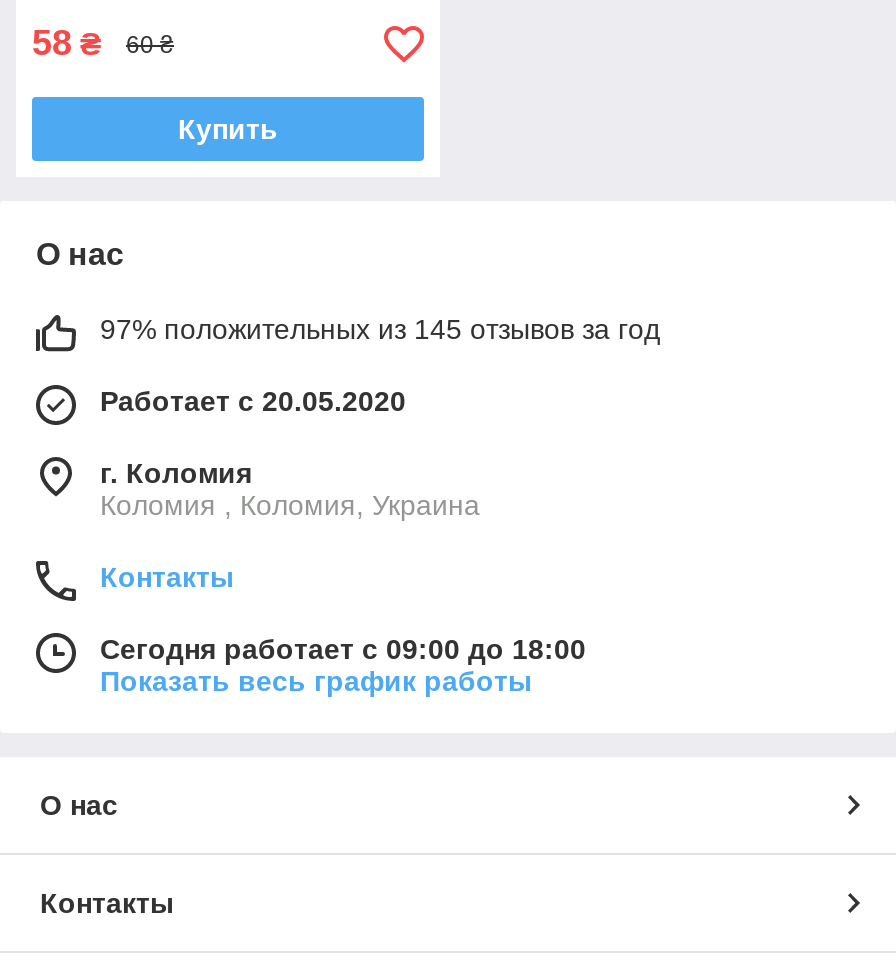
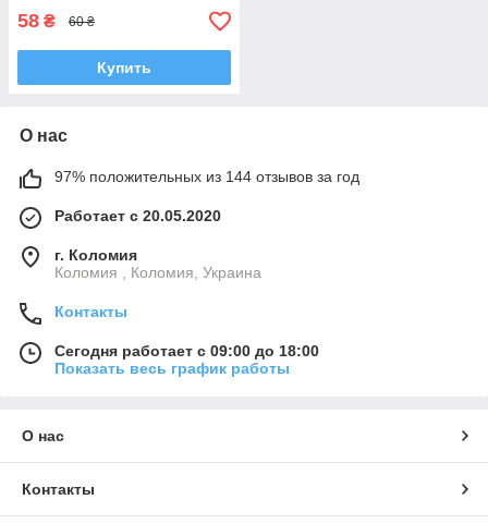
[100,314,660,346] 97% положительных из 145 отзывов за год -> [54,168,359,186] 97% положительных из 144 отзывов за год

